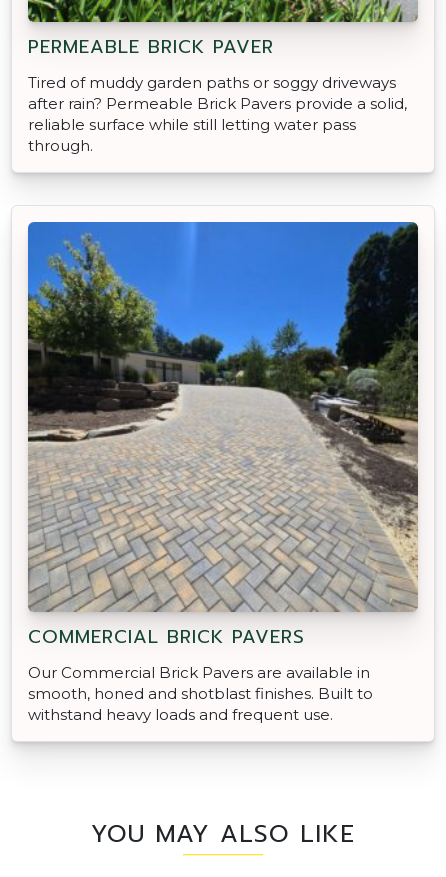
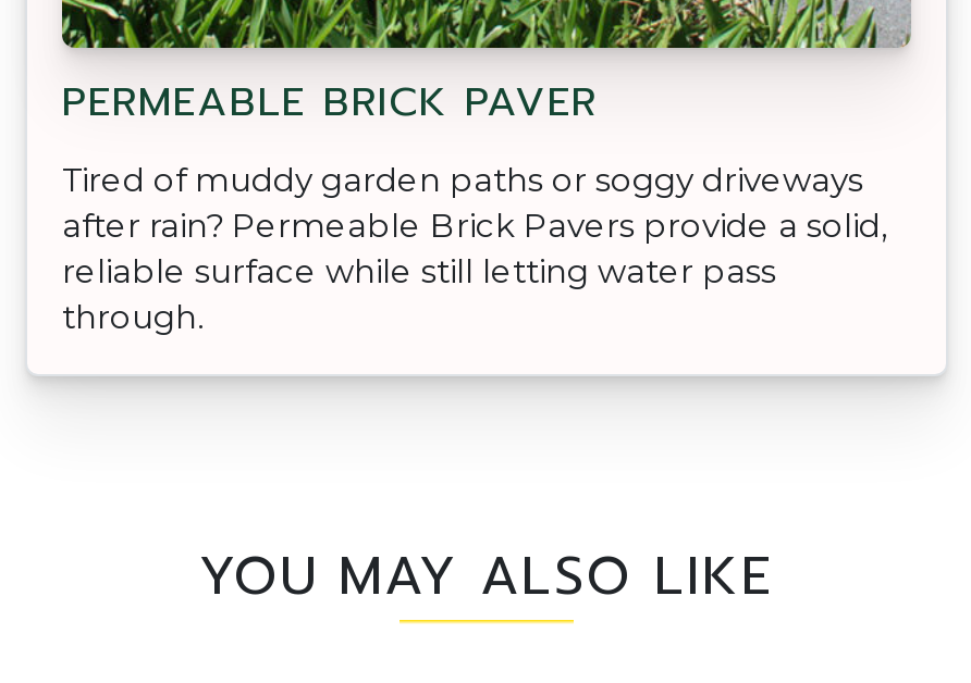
[27,221,419,724] [image] | COMMERCIAL BRICK PAVERS | Our Commercial Brick Pavers are available in | smooth, honed and shotblast finishes. Built to | withstand heavy loads and frequent use. -> none

